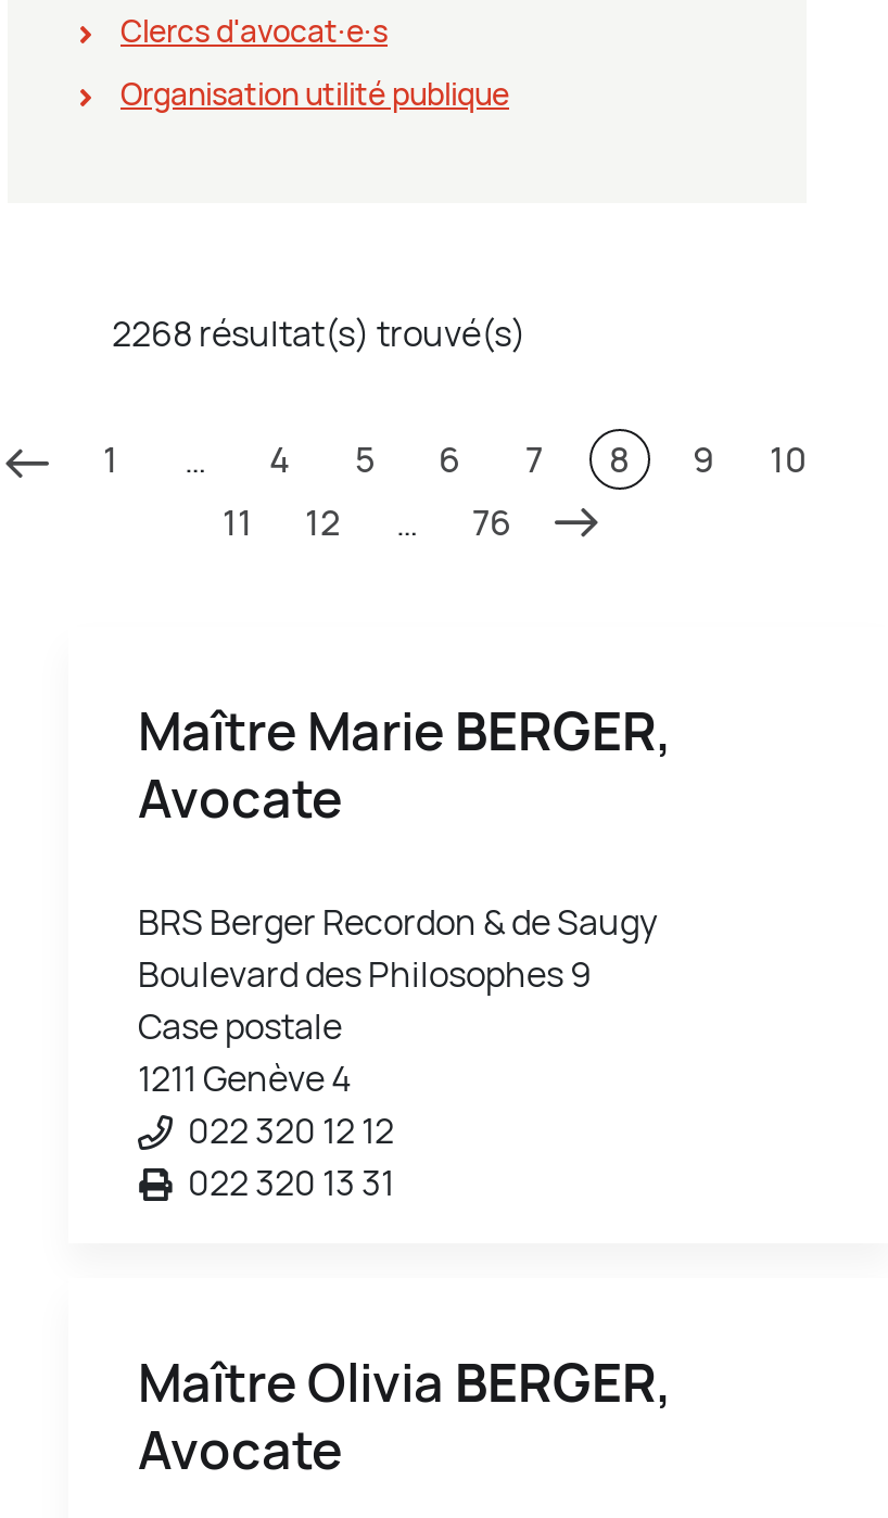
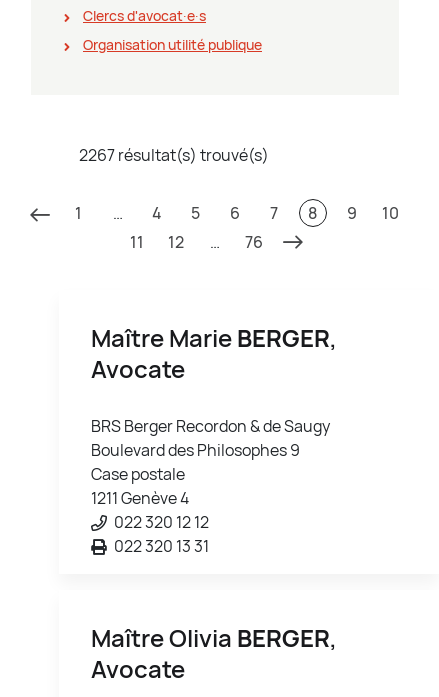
[112,309,527,357] 2268 résultat(s) trouvé(s) -> [79,144,269,166] 2267 résultat(s) trouvé(s)

